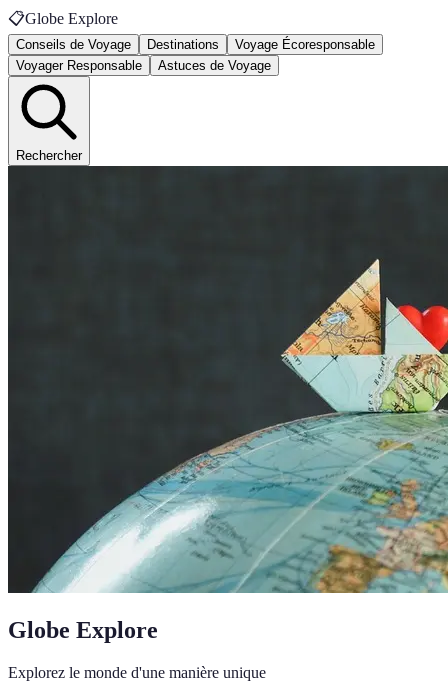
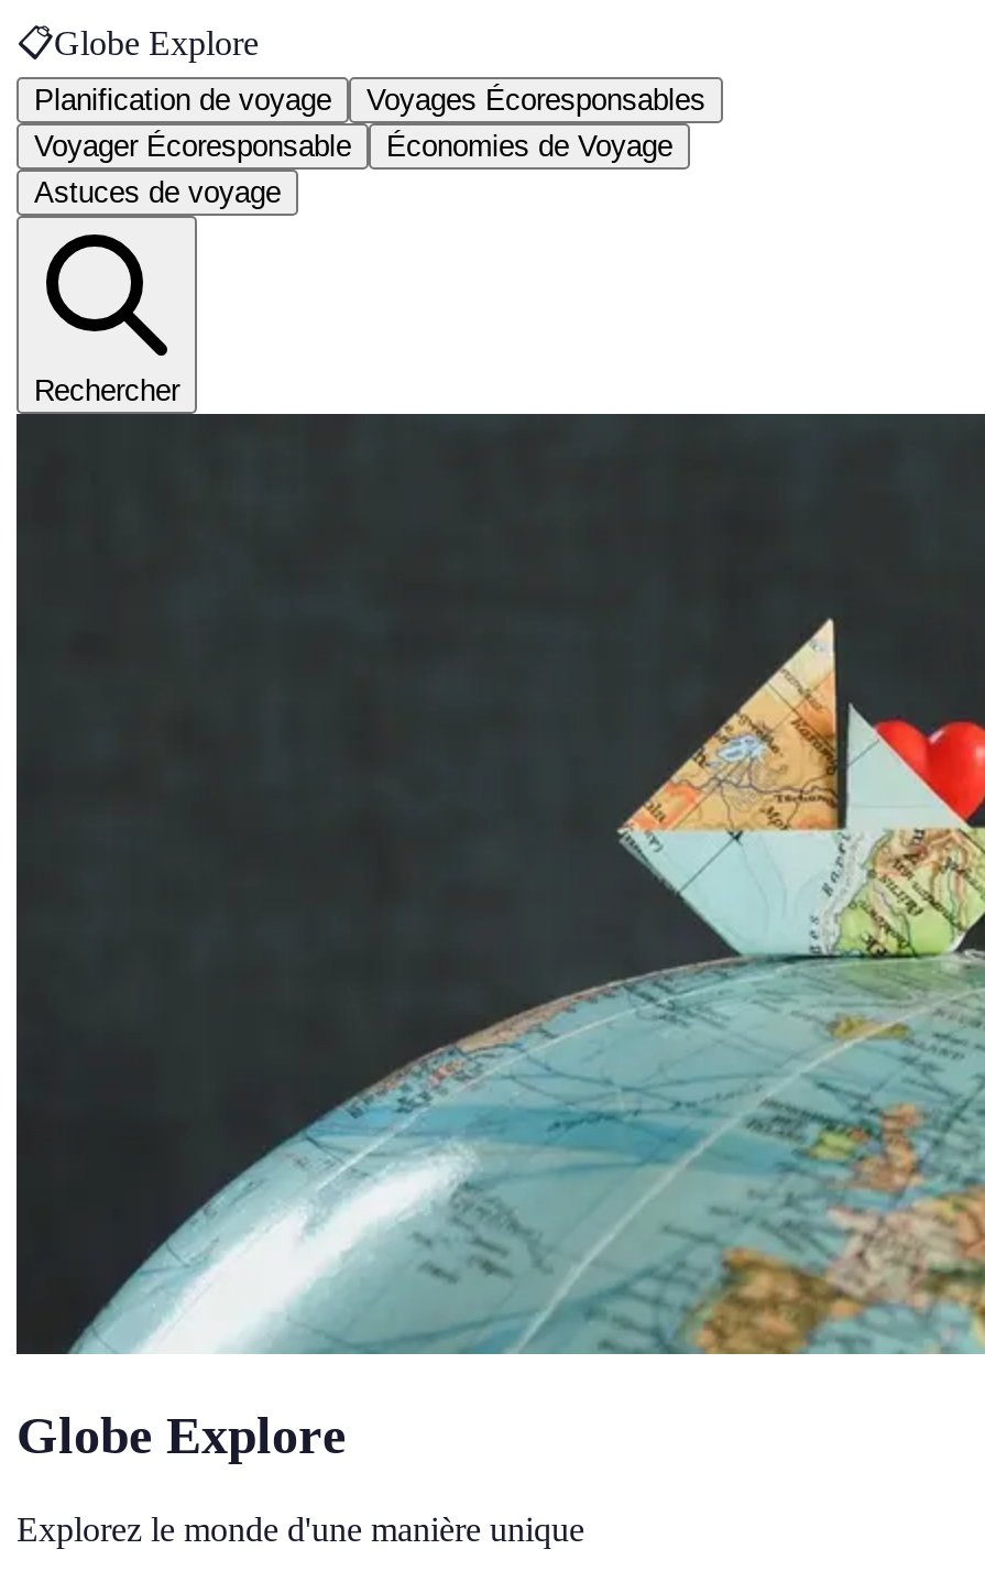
[16,37,375,73] Conseils de Voyage | Destinations | Voyage Écoresponsable | Voyager Responsable | Astuces de Voyage -> [34,84,705,209] Planification de voyage | Voyages Écoresponsables | Voyager Écoresponsable | Économies de Voyage | Astuces de voyage

